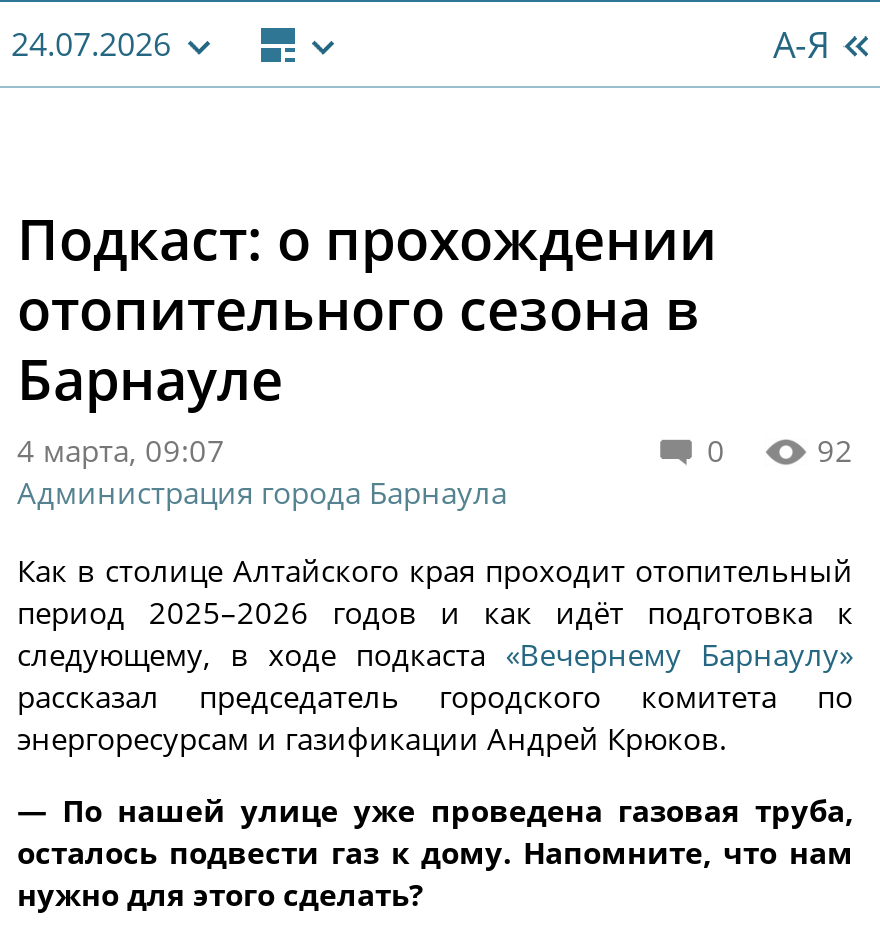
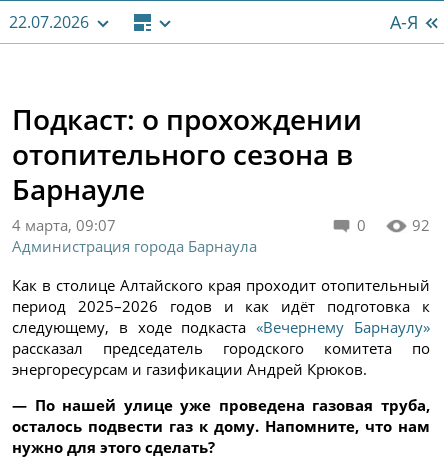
[11,21,171,65] 24.07.2026 -> [9,10,89,32] 22.07.2026

